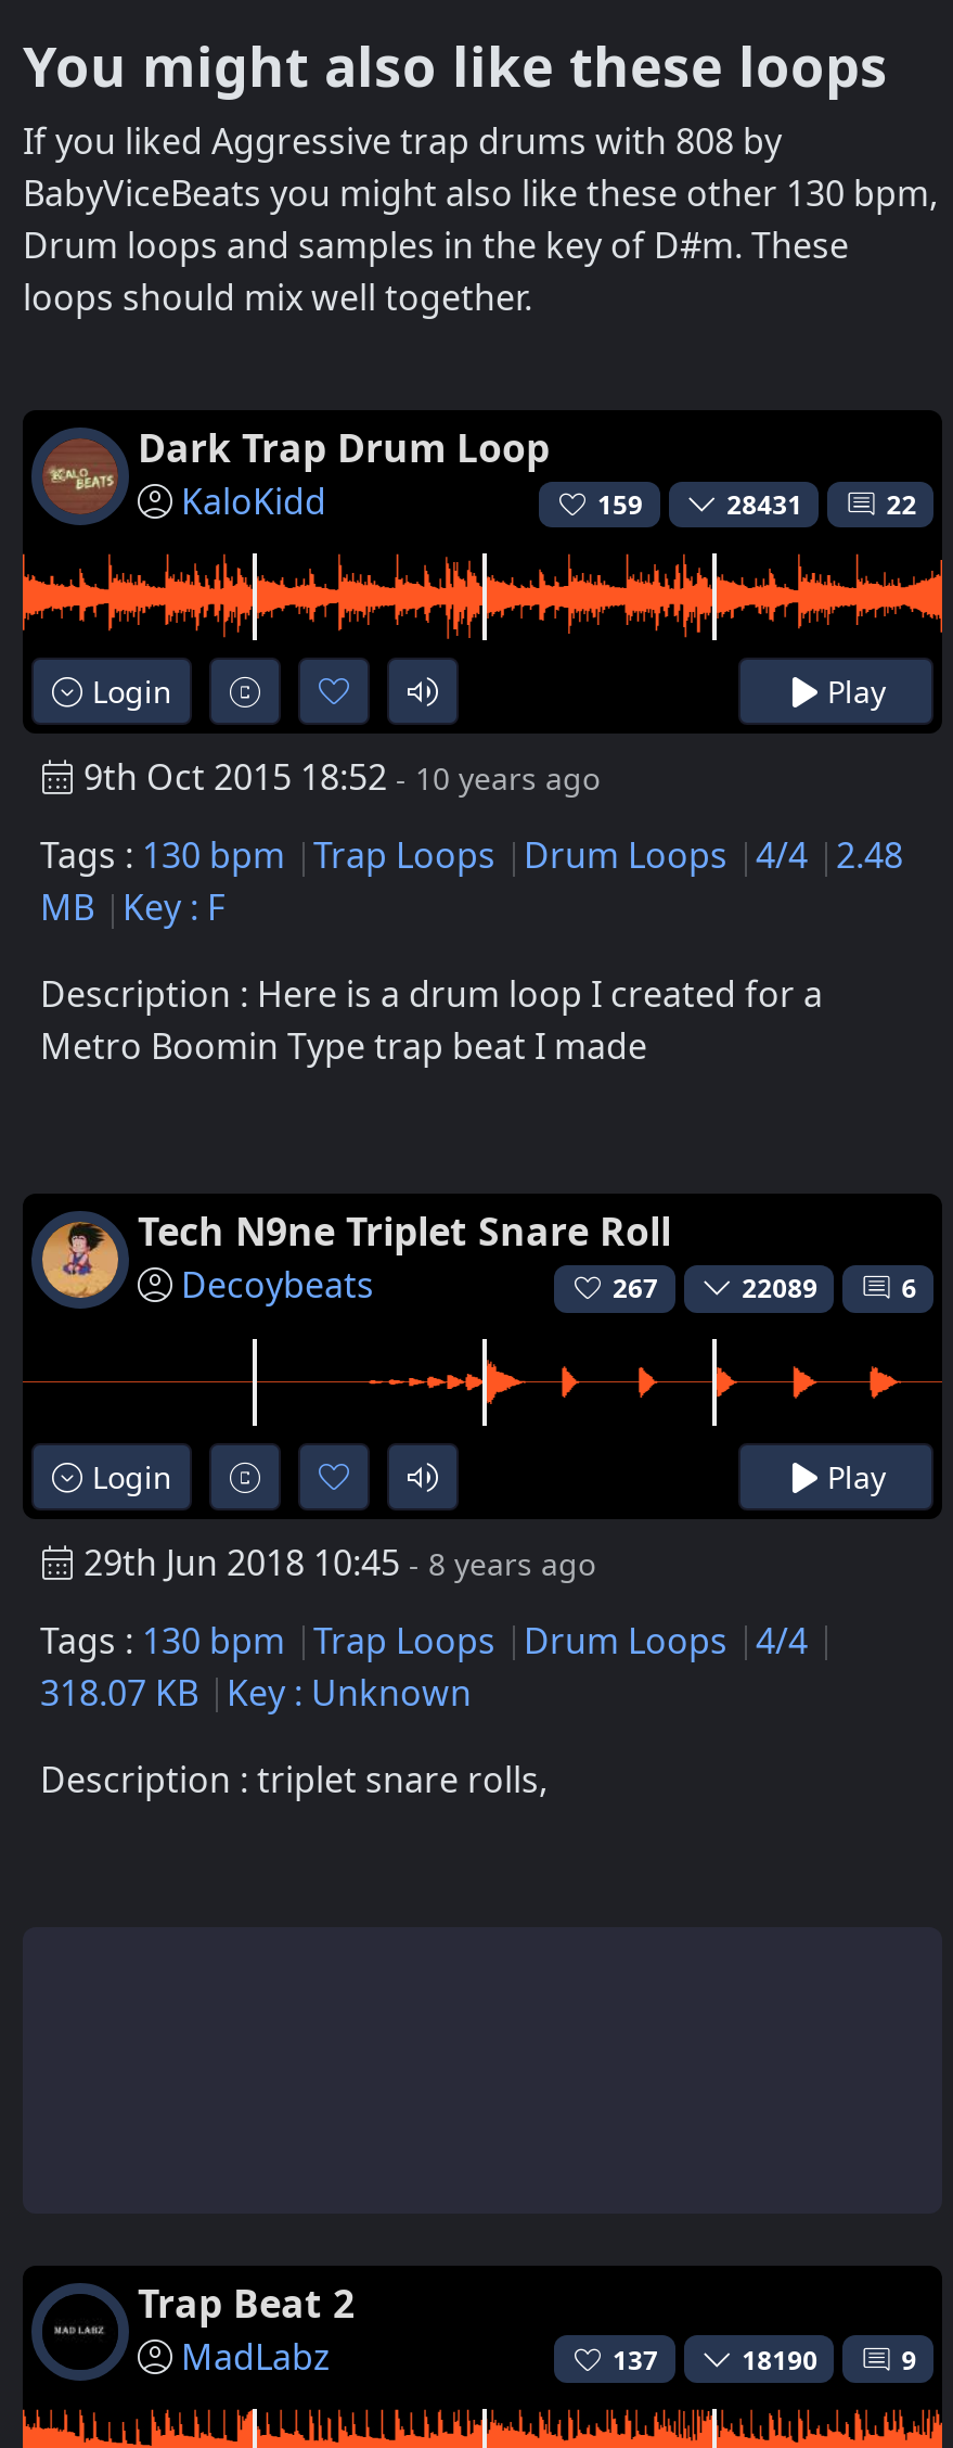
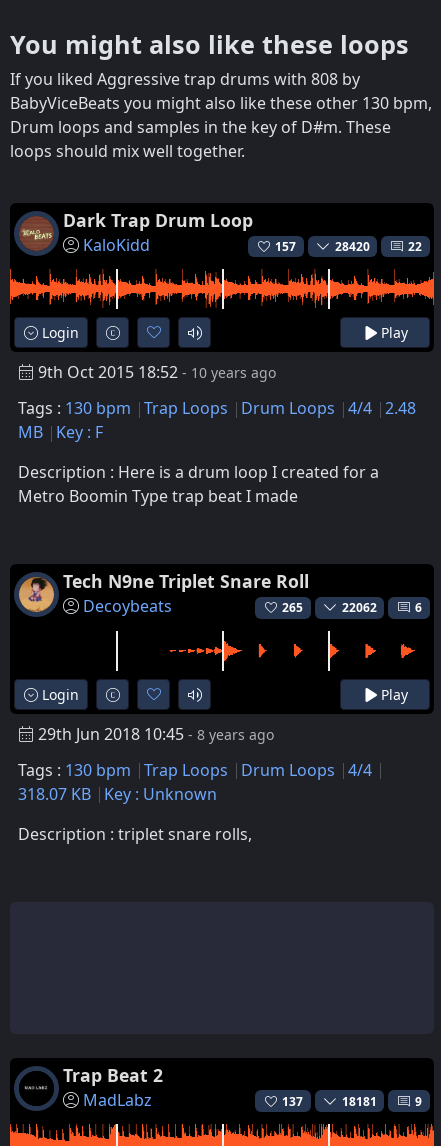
[597,487,643,523] 159 -> [275,238,296,255] 157
[727,487,803,523] 28431 -> [335,238,370,255] 28420
[613,1270,658,1307] 267 -> [282,599,303,616] 265
[742,1270,818,1307] 22089 -> [342,599,377,616] 22062
[742,2341,818,2378] 18190 -> [342,1093,377,1110] 18181

